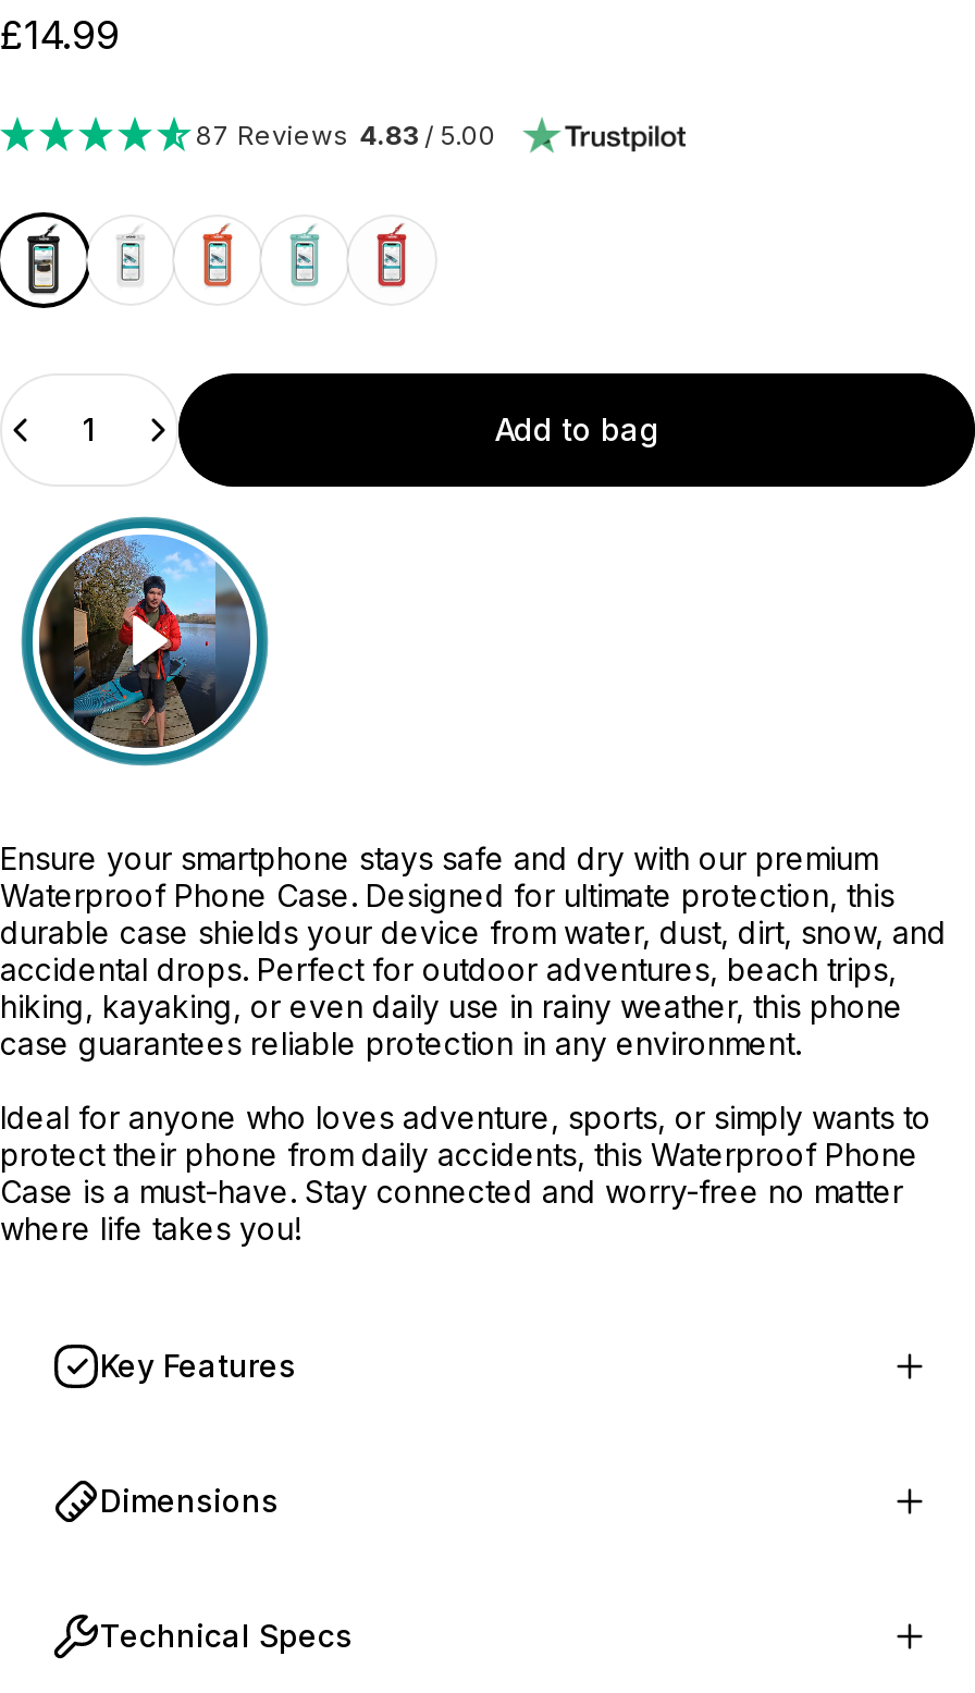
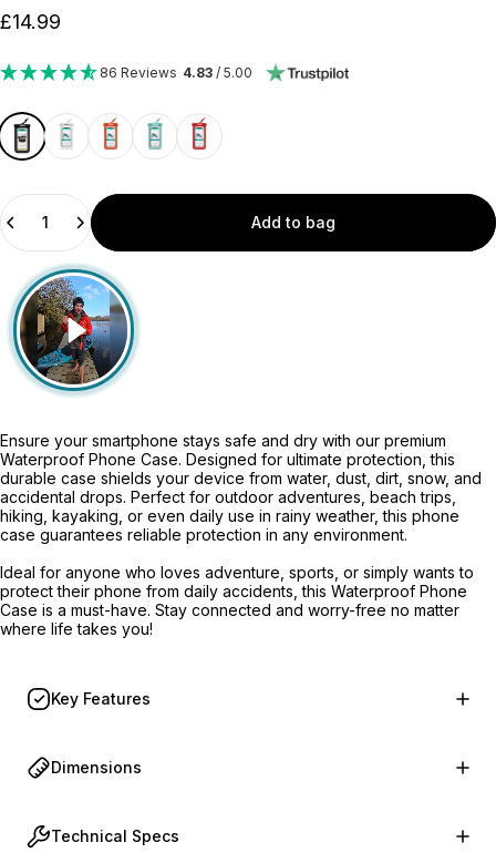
[196,120,496,152] 87 Reviews 4.83 / 5.00 -> [100,65,252,81] 86 Reviews 4.83 / 5.00

